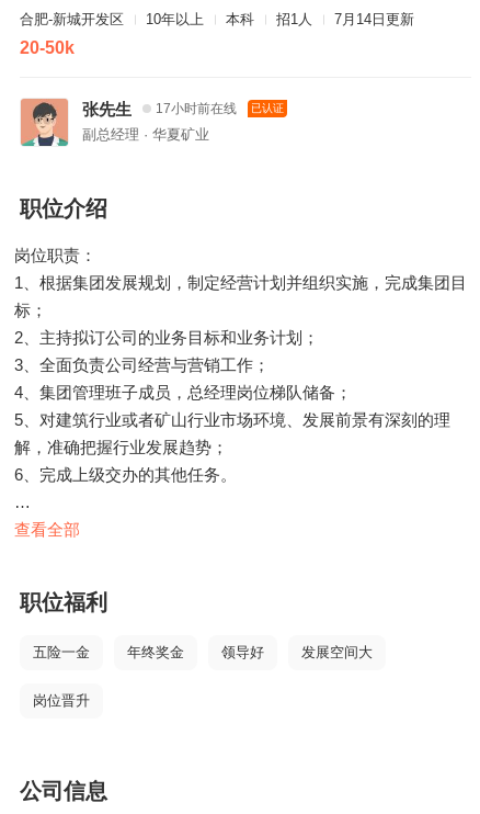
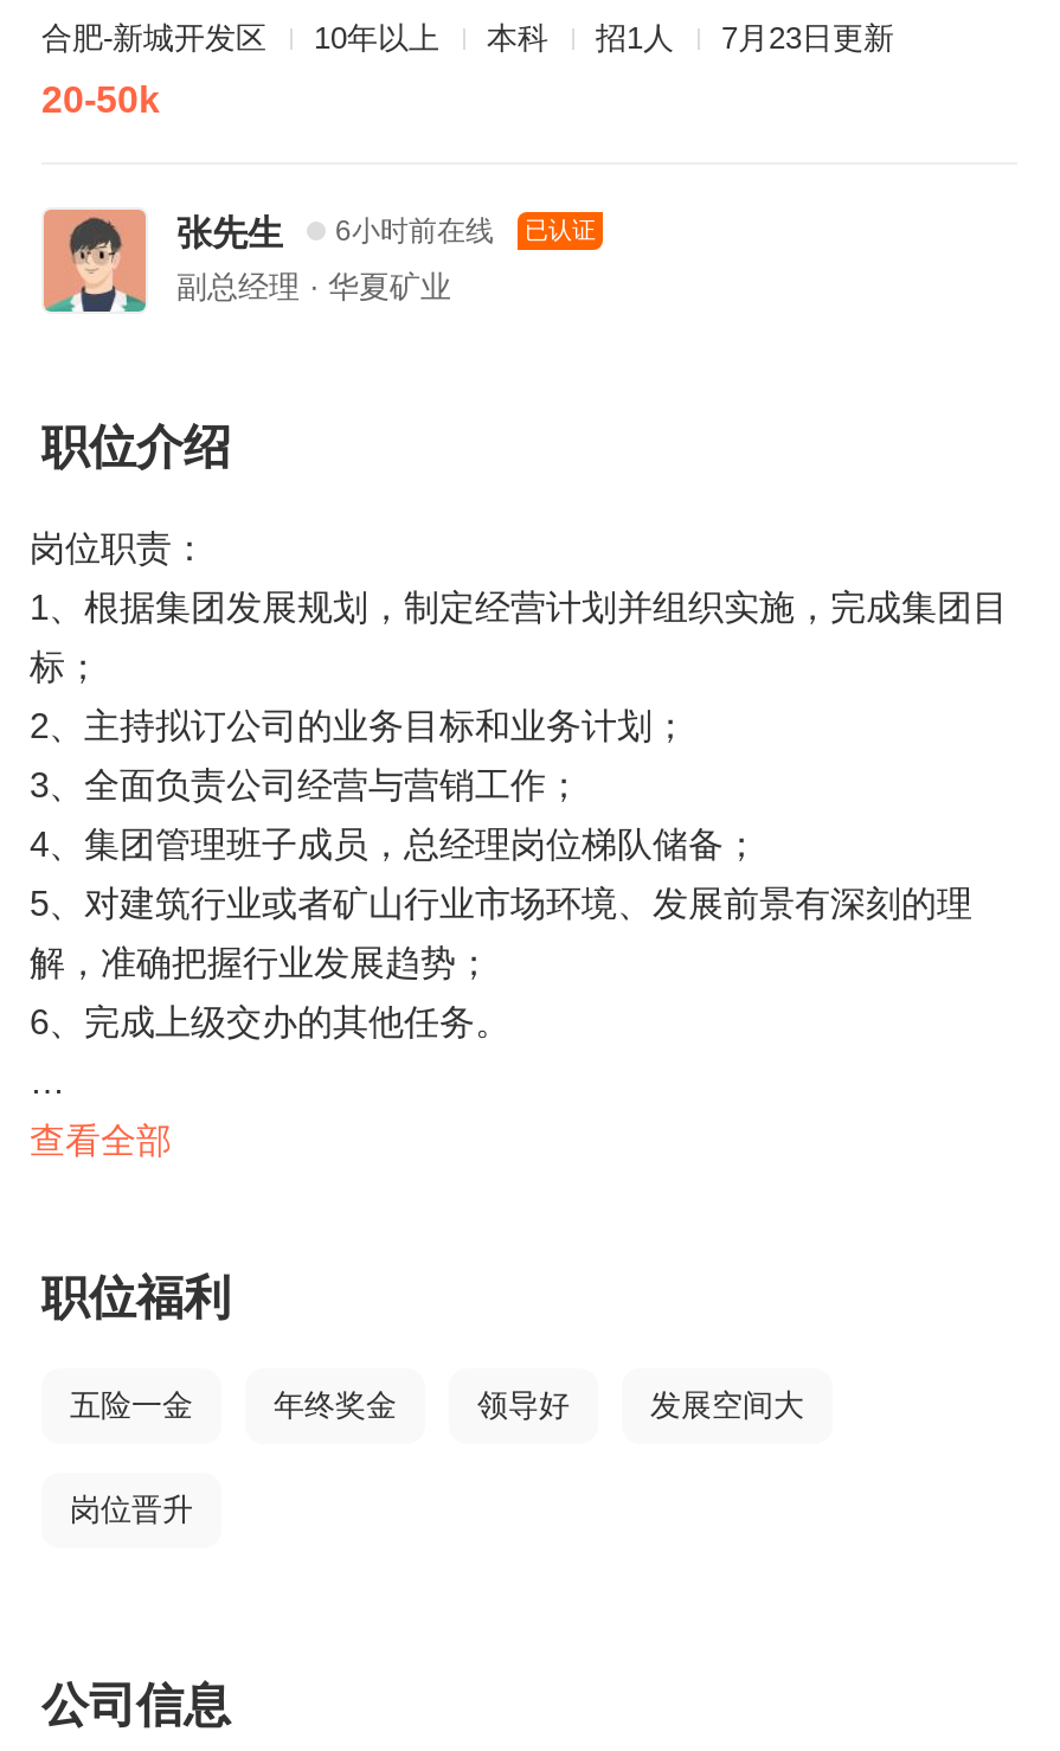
[20,11,414,27] 合肥-新城开发区 10年以上 本科 招1人 7月14日更新 -> [41,20,894,55] 合肥-新城开发区 10年以上 本科 招1人 7月23日更新
[82,100,284,118] 张先生 17小时前在线 已认证 -> [176,212,596,252] 张先生 6小时前在线 已认证

